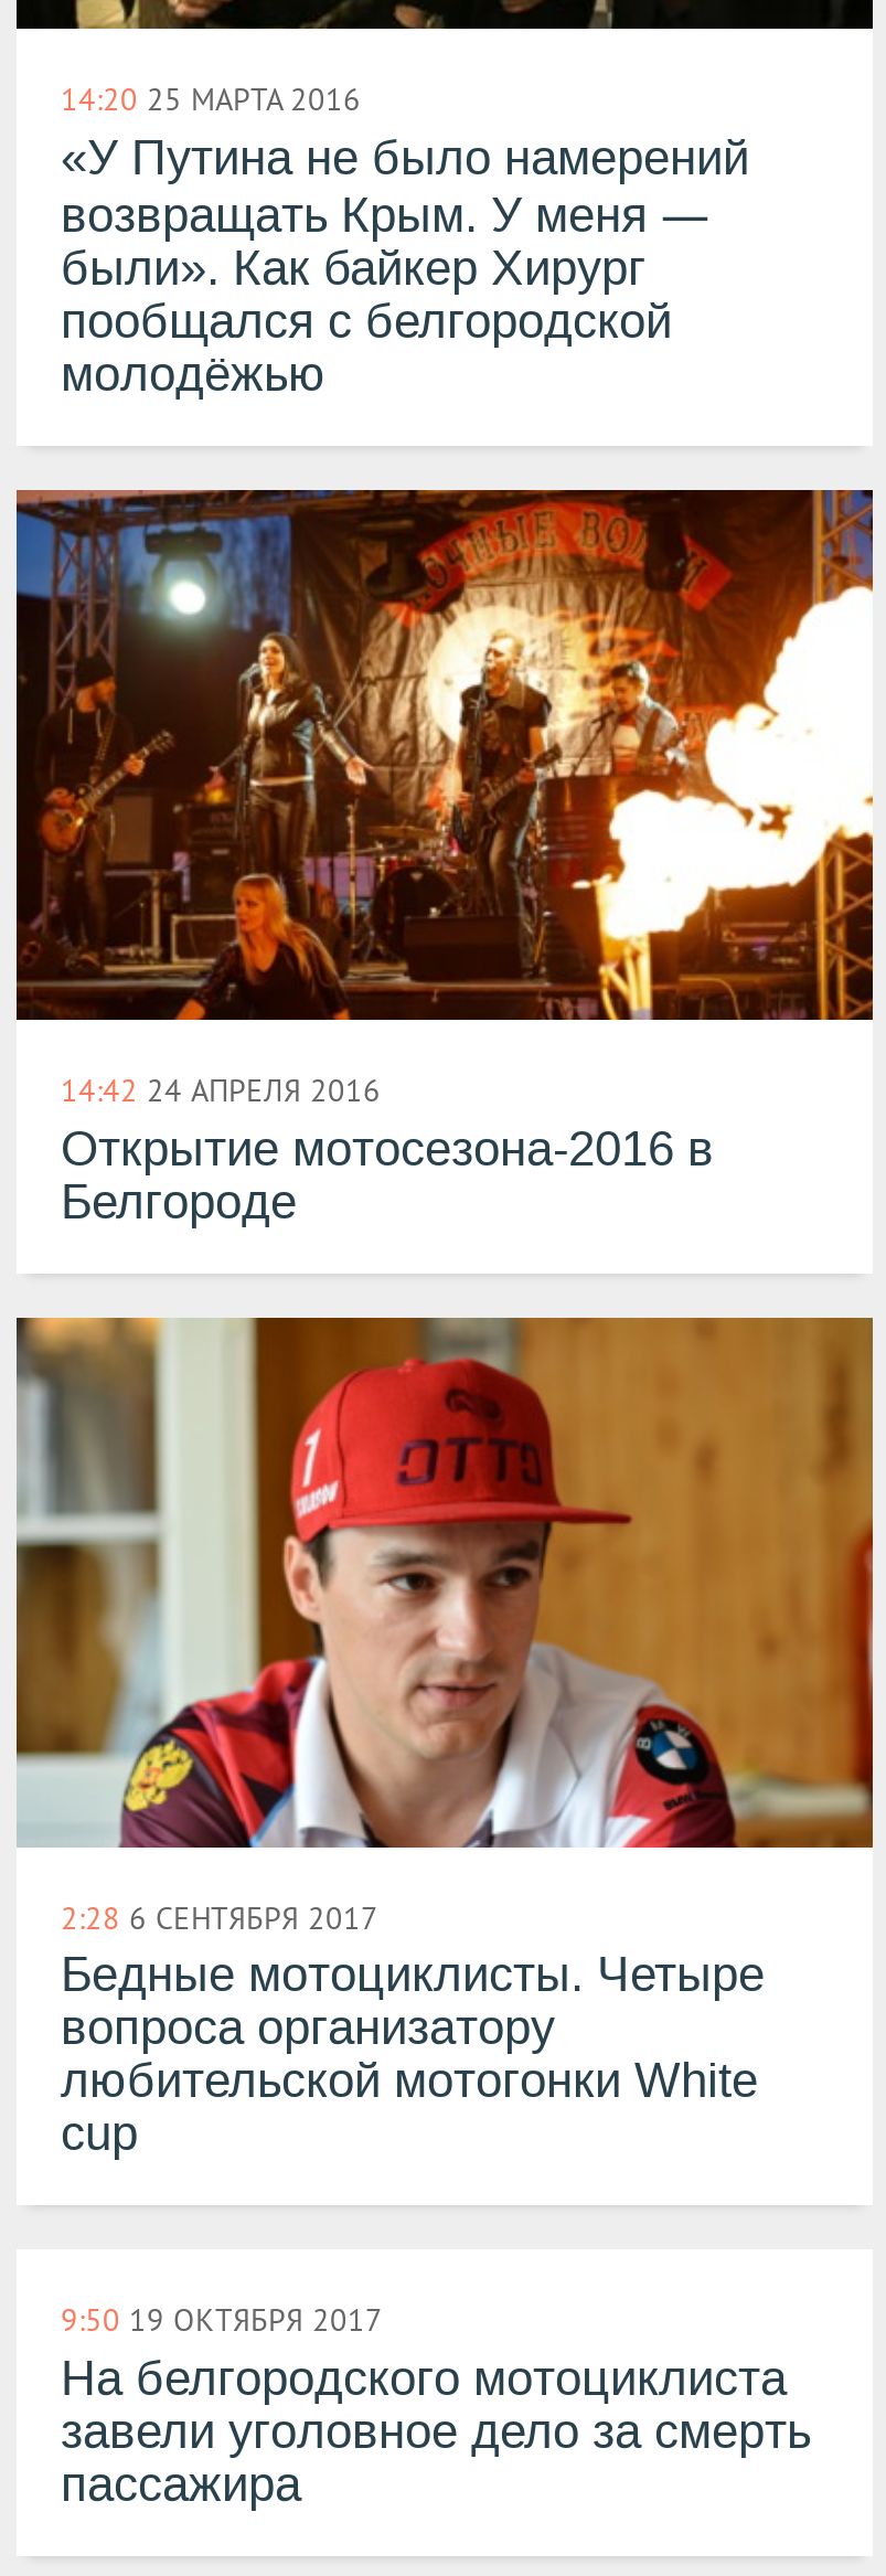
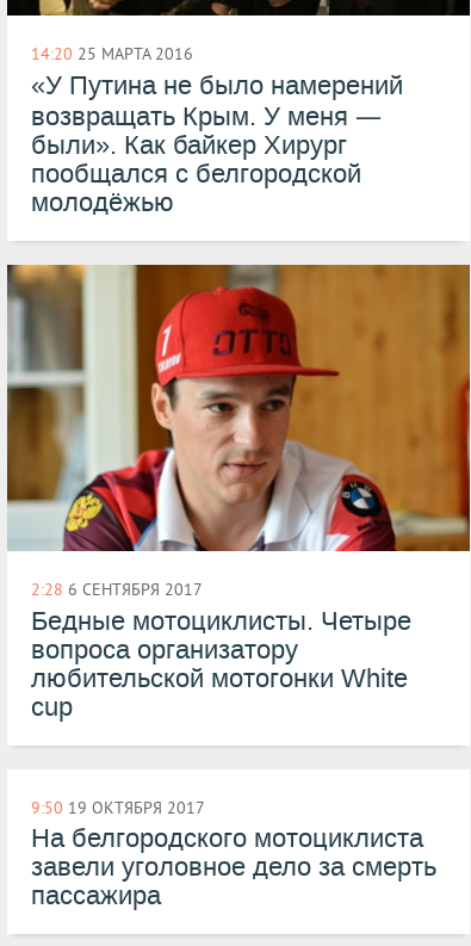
[14,488,873,1233] [image] | 14:42 24 АПРЕЛЯ 2016 | Открытие мотосезона-2016 в | Белгороде -> none

